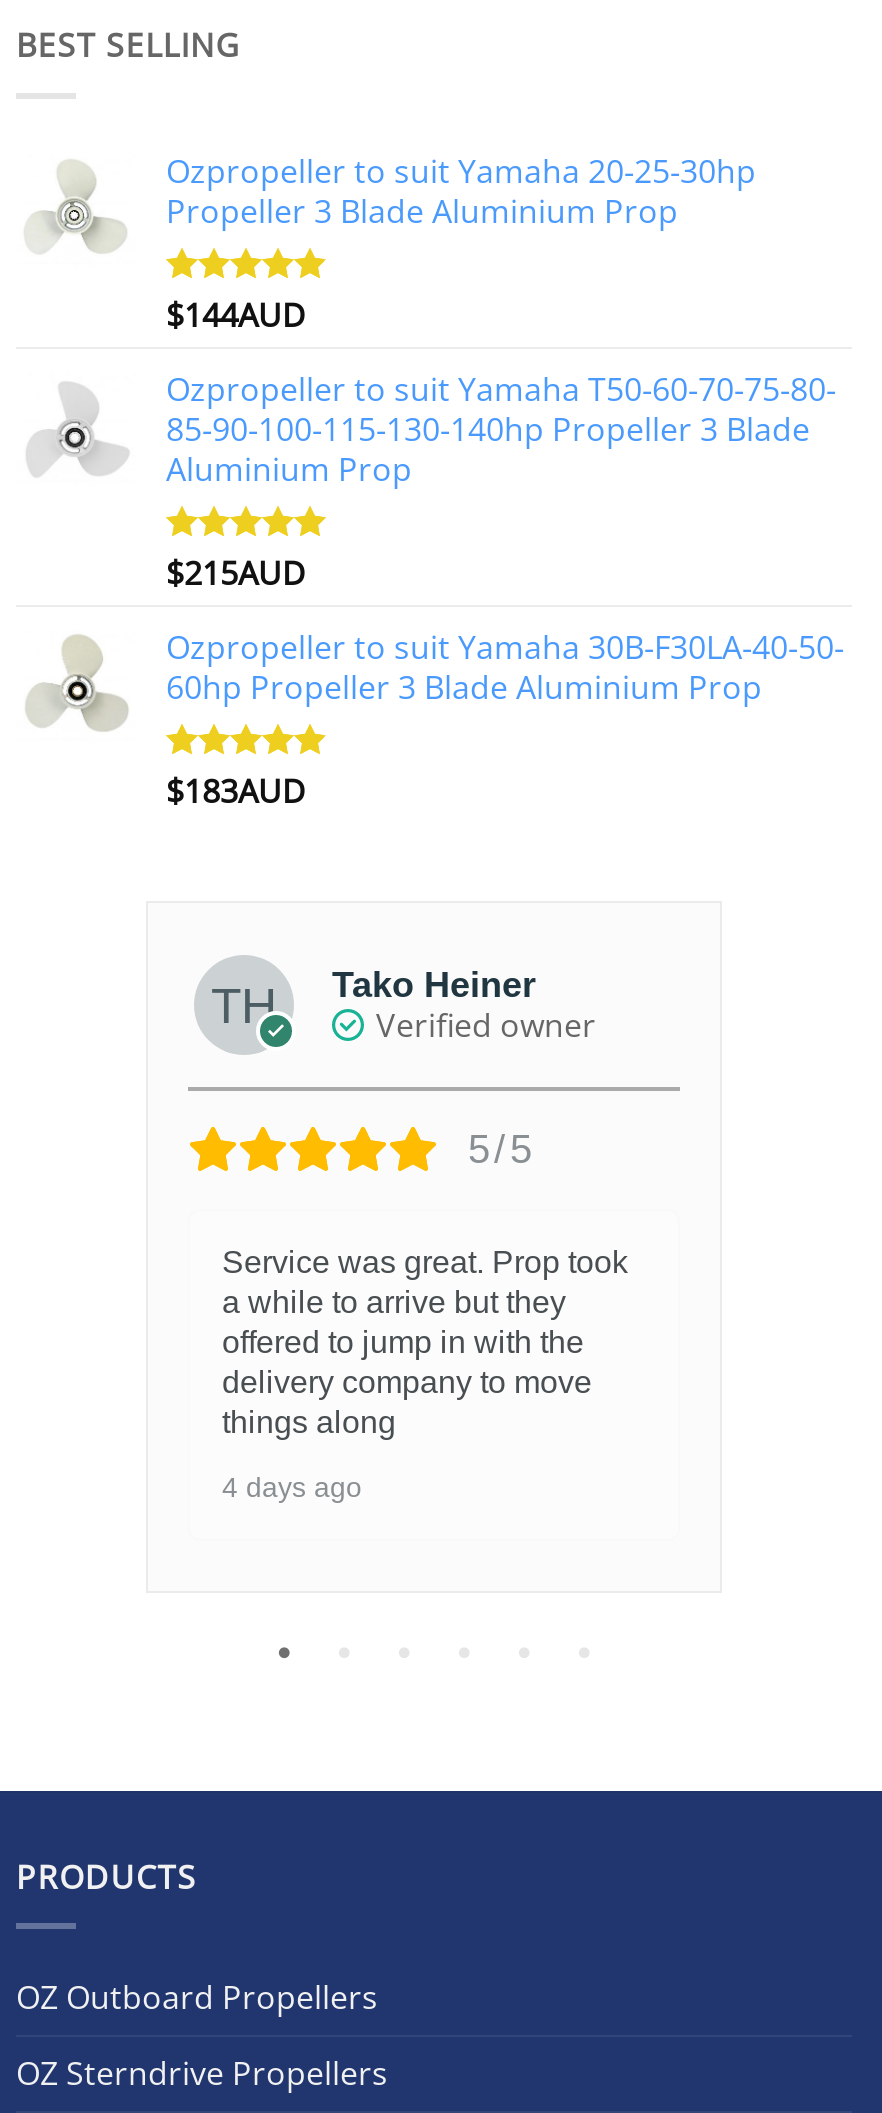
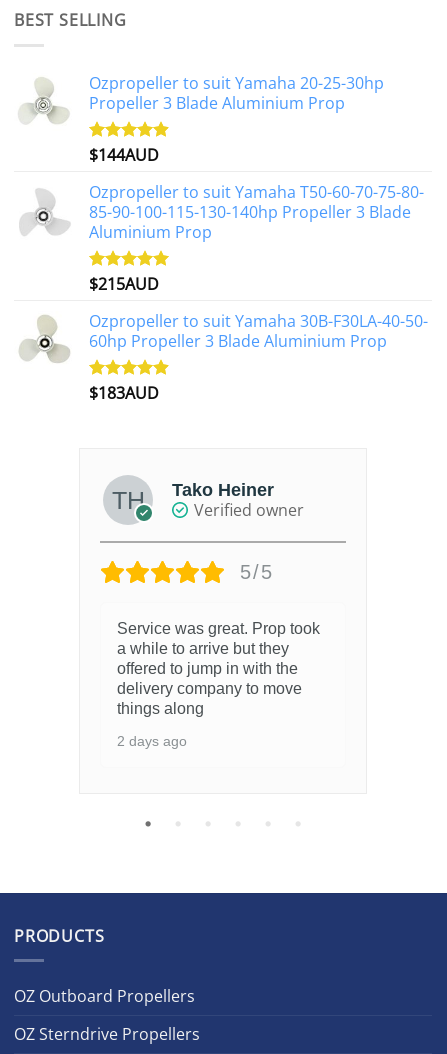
[222,1470,362,1502] 4 days ago -> [117,733,187,749] 2 days ago

